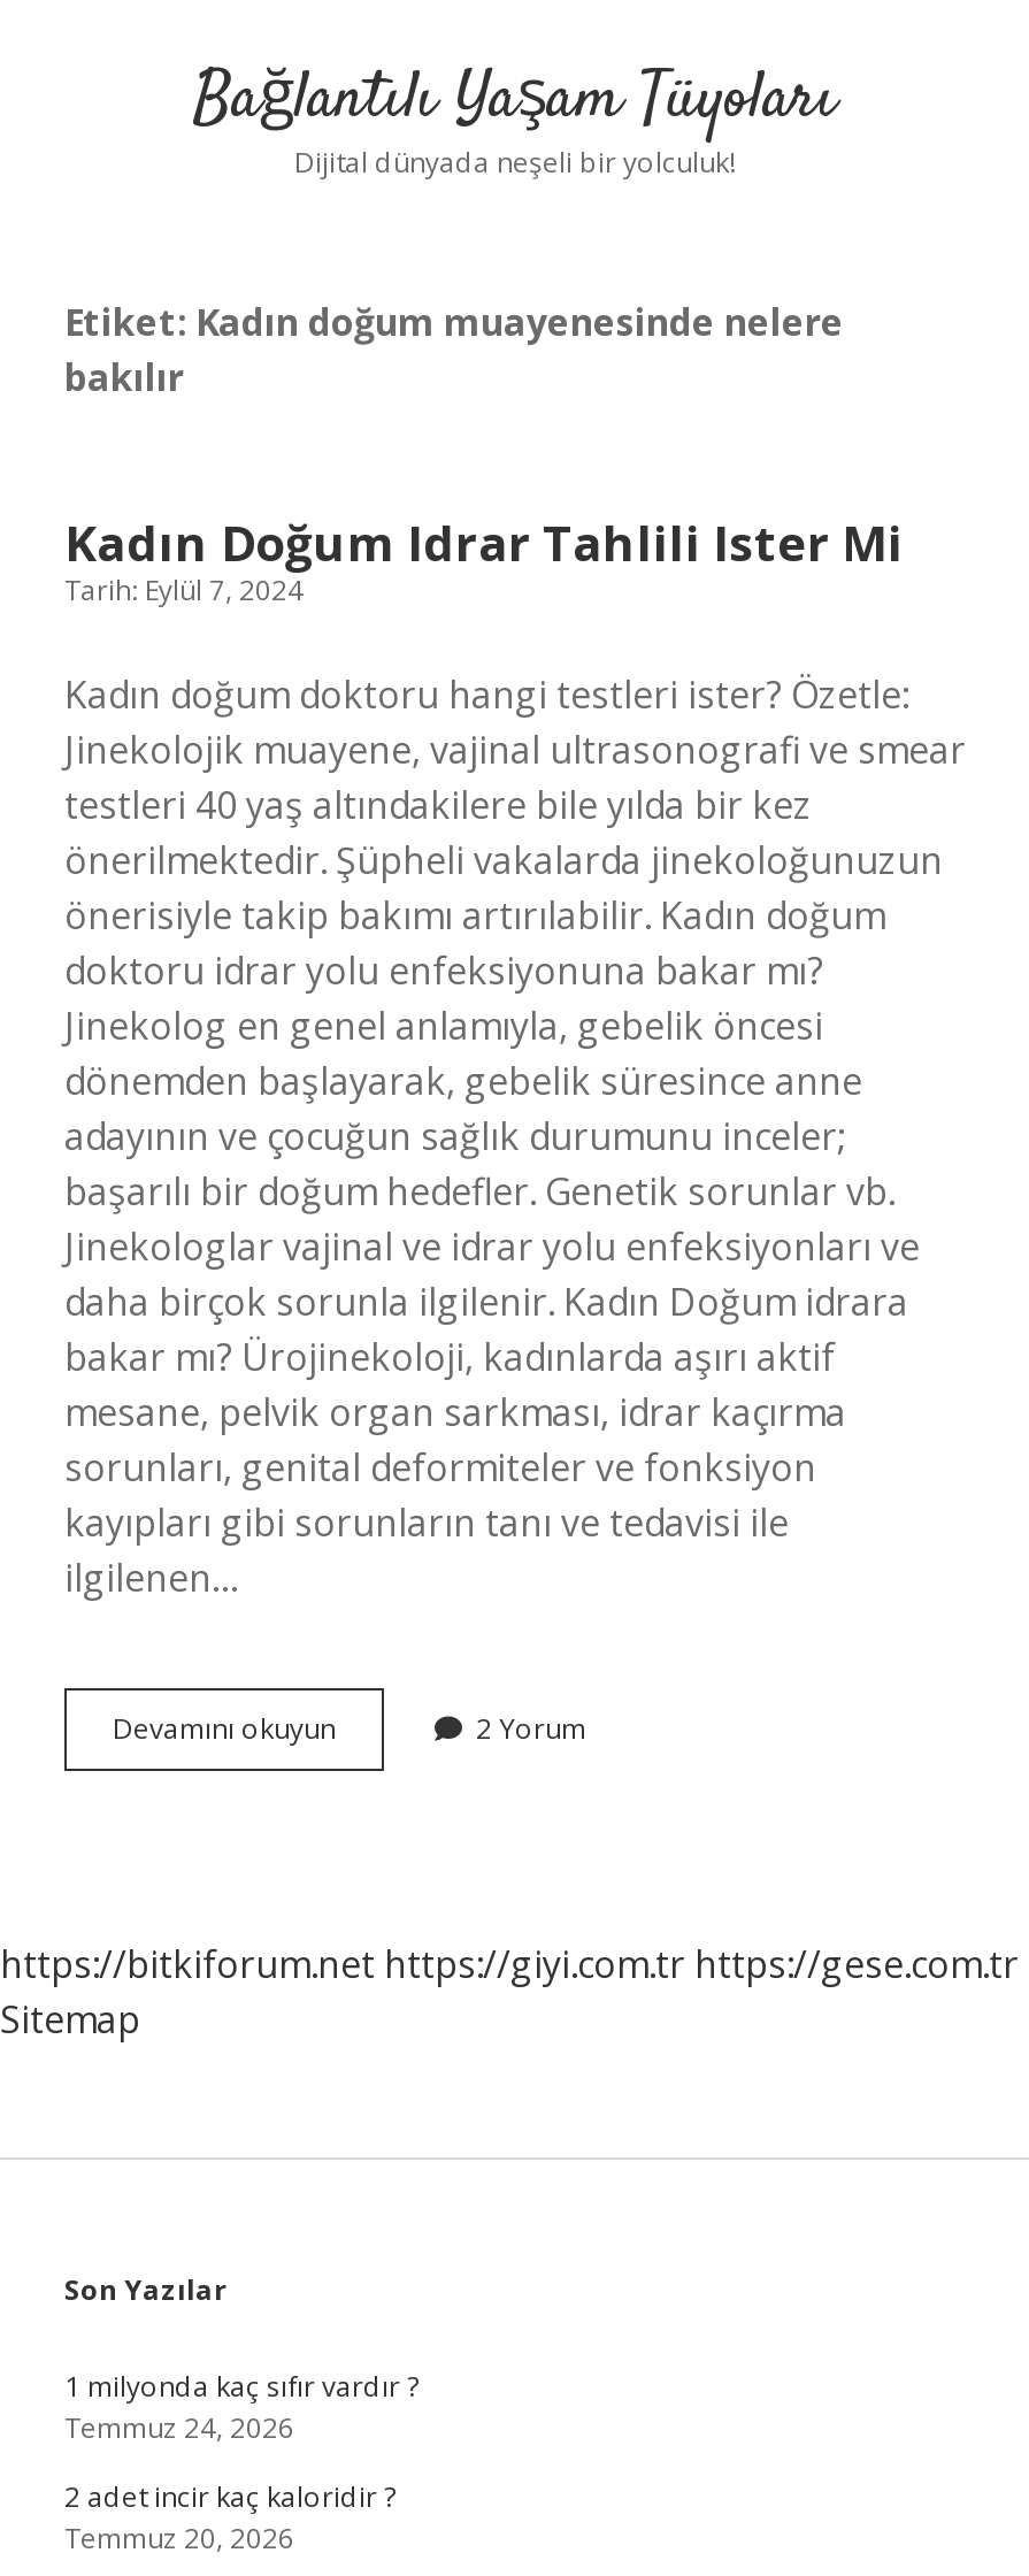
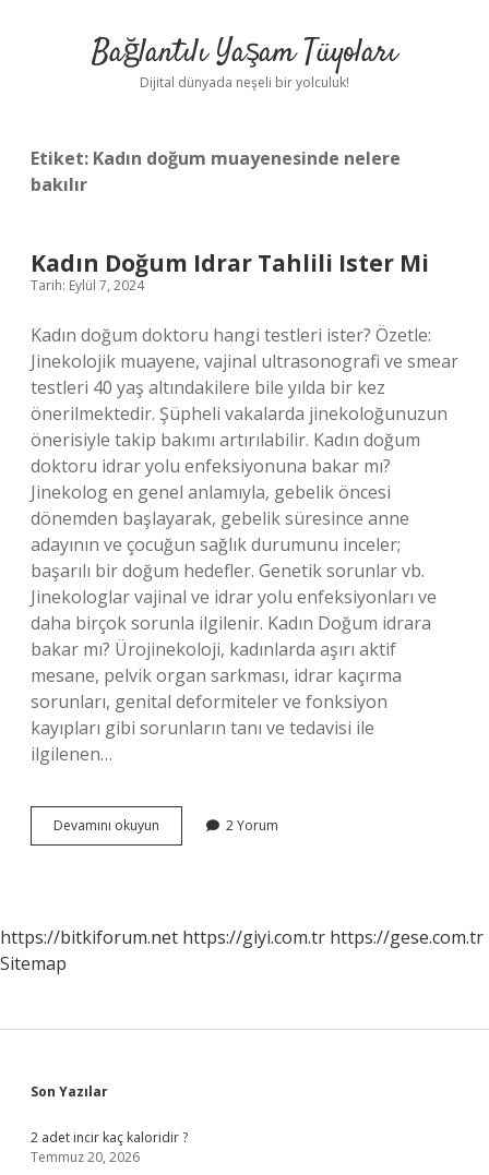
[64,2367,418,2447] 1 milyonda kaç sıfır vardır ? | Temmuz 24, 2026 -> none

